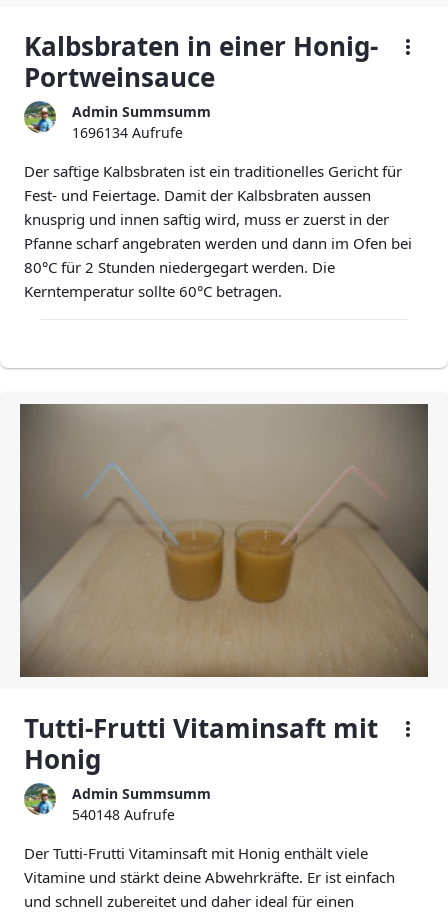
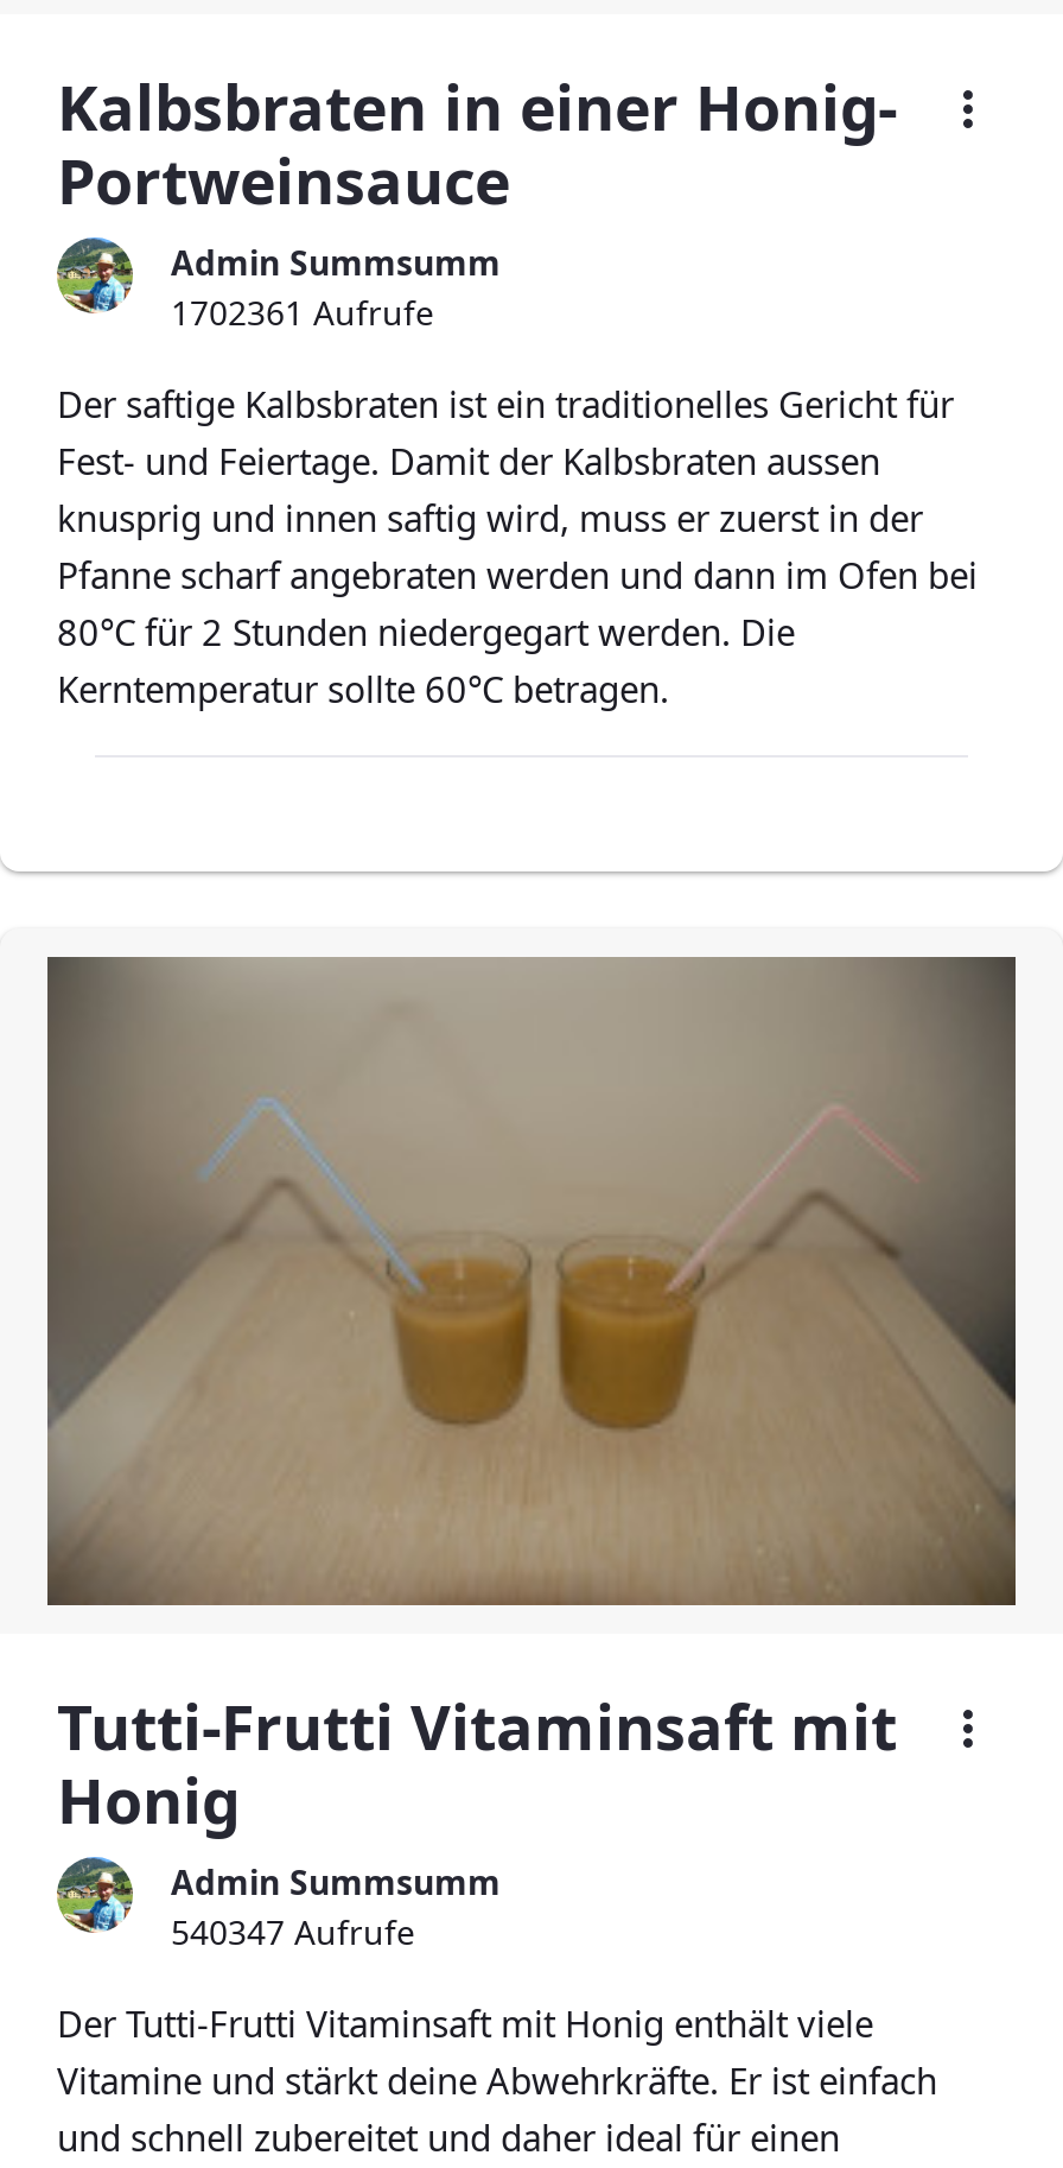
[72,123,183,142] 1696134 Aufrufe -> [171,289,434,334] 1702361 Aufrufe
[72,805,175,824] 540148 Aufrufe -> [171,1910,415,1955] 540347 Aufrufe

